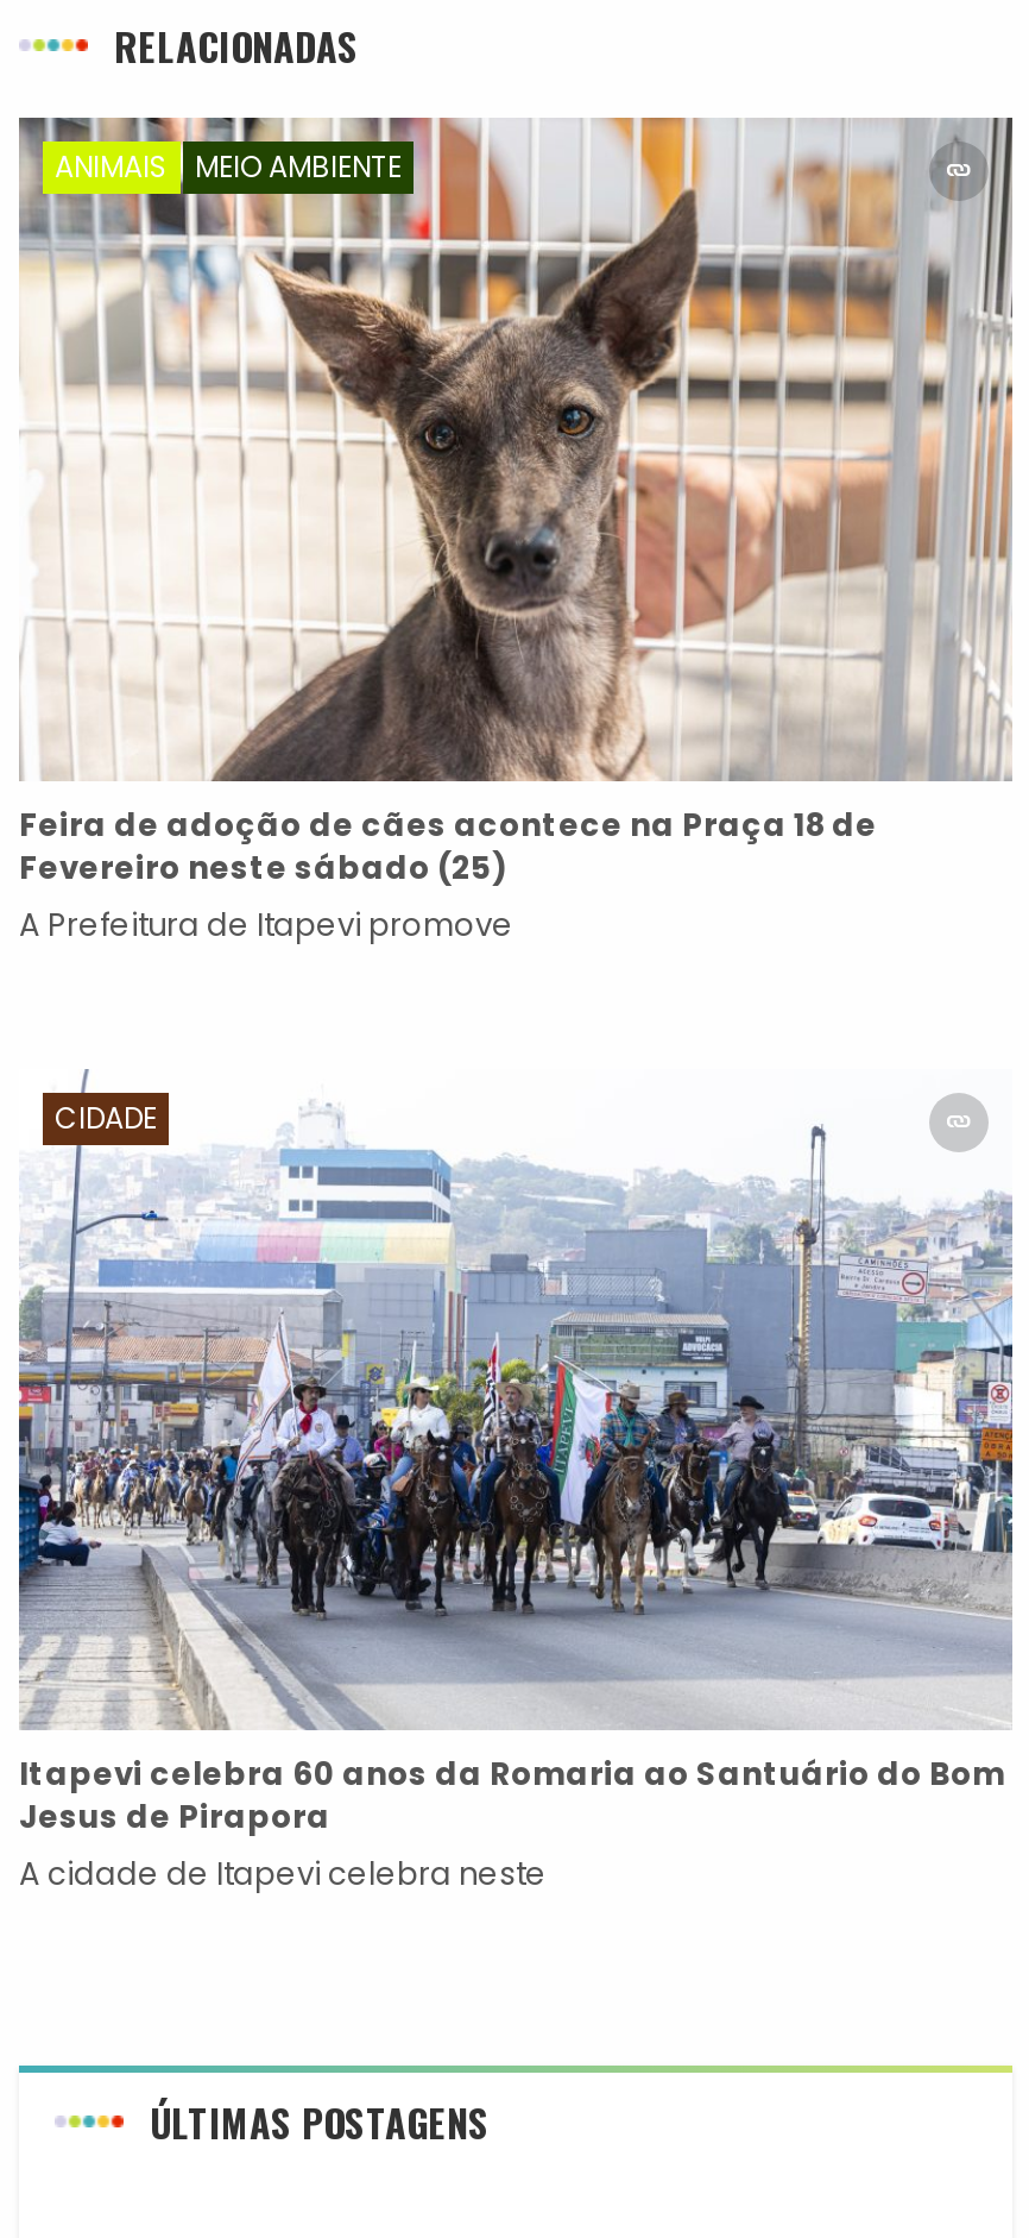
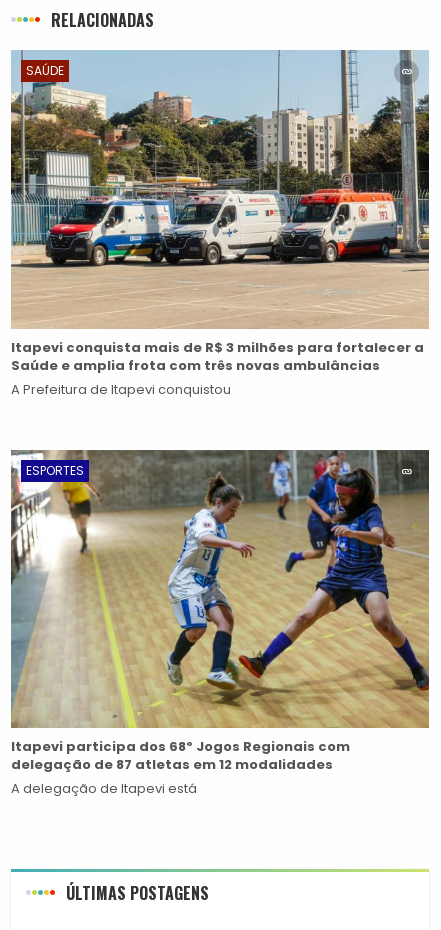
[19,115,1015,784] [image] | ANIMAIS | MEIO AMBIENTE -> [10,50,430,329] [image] | SAÚDE
[19,802,877,947] Feira de adoção de cães acontece na Praça 18 de | Fevereiro neste sábado (25) | A Prefeitura de Itapevi promove -> [11,338,424,399] Itapevi conquista mais de R$ 3 milhões para fortalecer a | Saúde e amplia frota com três novas ambulâncias | A Prefeitura de Itapevi conquistou
[17,1069,1015,1733] [image] | CIDADE -> [10,449,430,729] [image] | ESPORTES
[19,1752,1005,1897] Itapevi celebra 60 anos da Romaria ao Santuário do Bom | Jesus de Pirapora | A cidade de Itapevi celebra neste -> [11,737,350,798] Itapevi participa dos 68º Jogos Regionais com | delegação de 87 atletas em 12 modalidades | A delegação de Itapevi está

